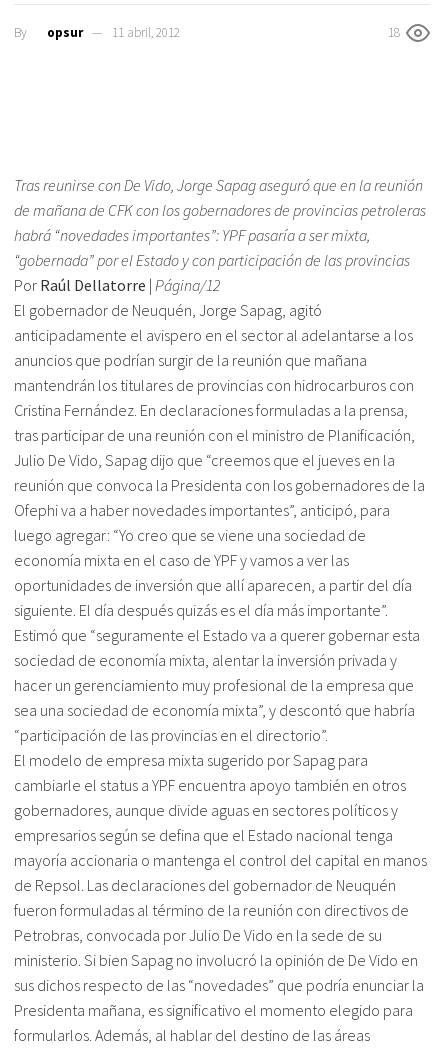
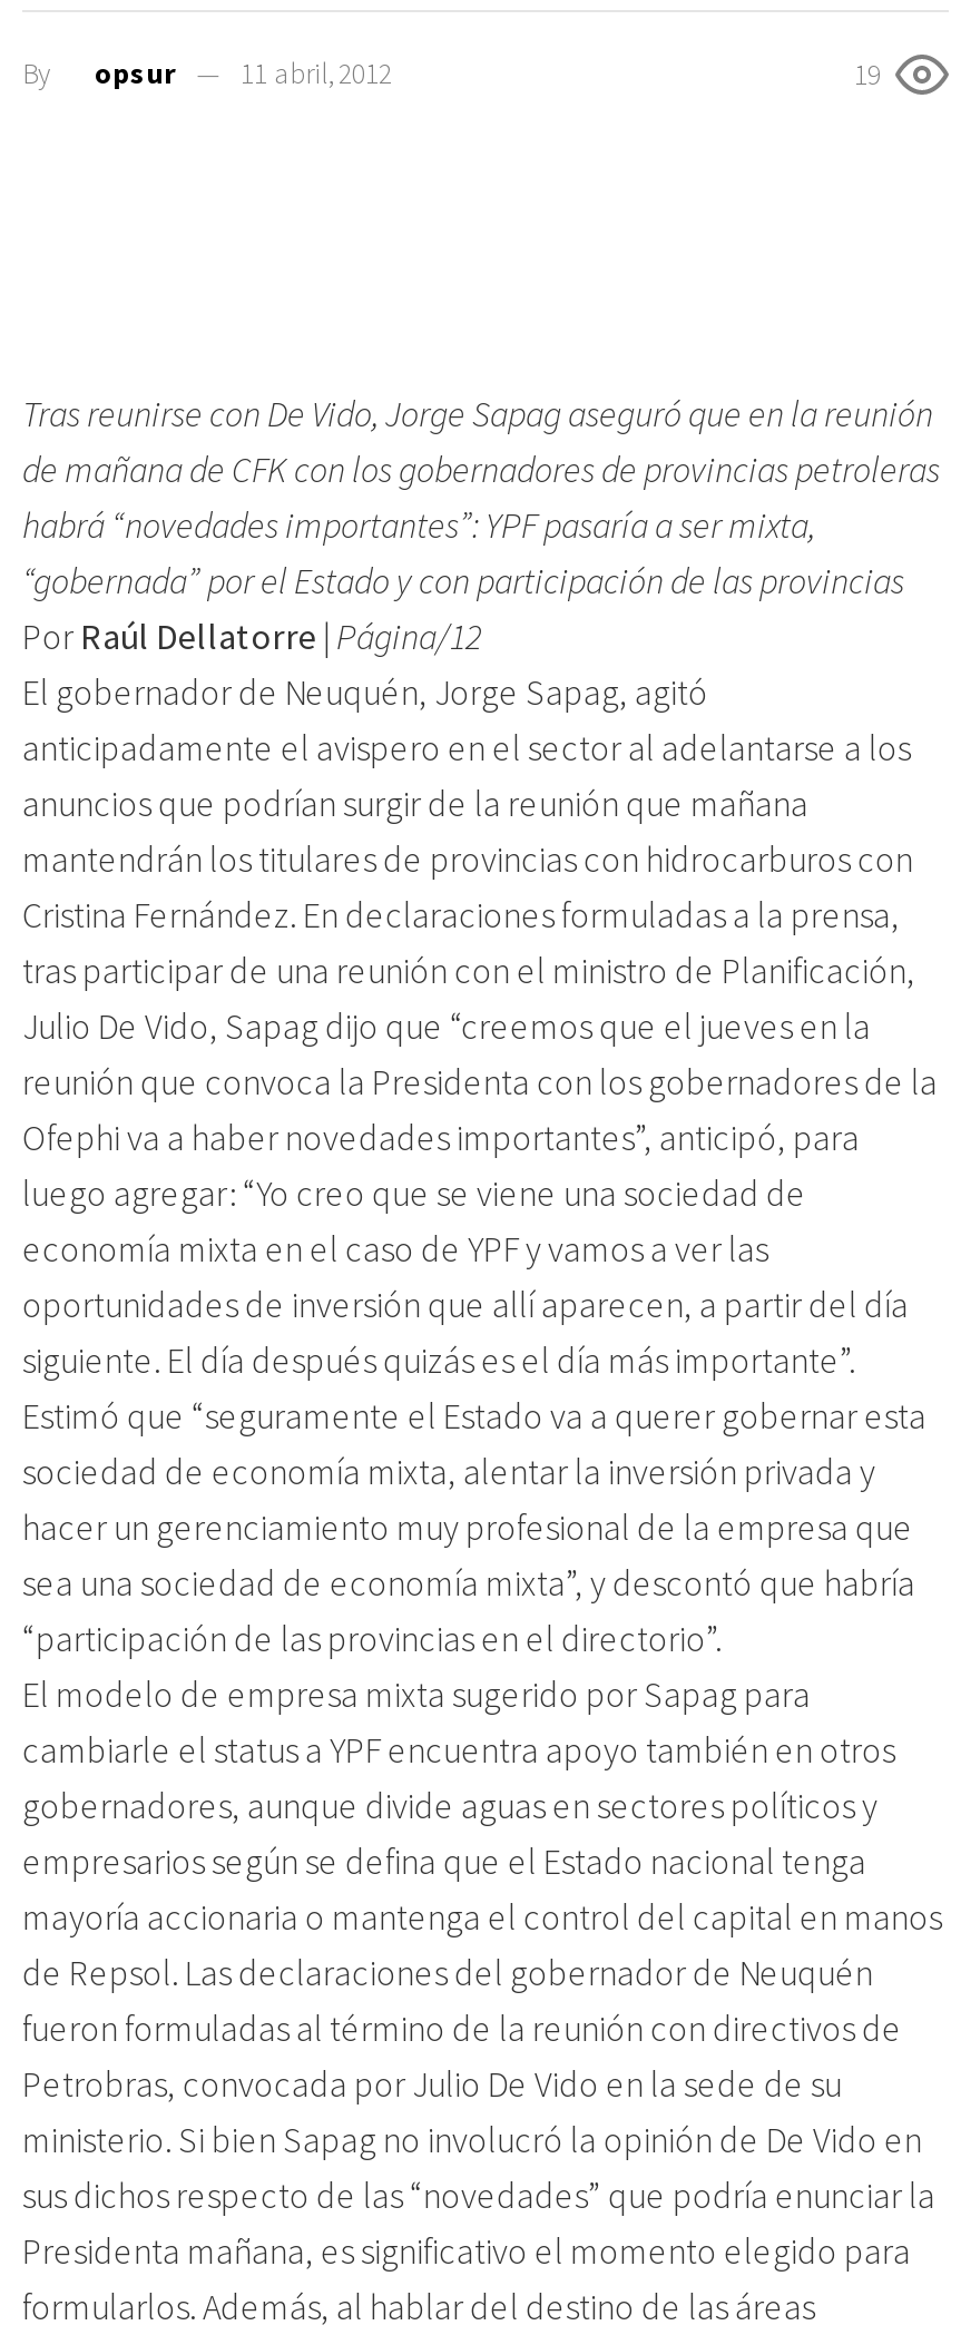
[387,24,399,41] 18 -> [854,55,881,93] 19

